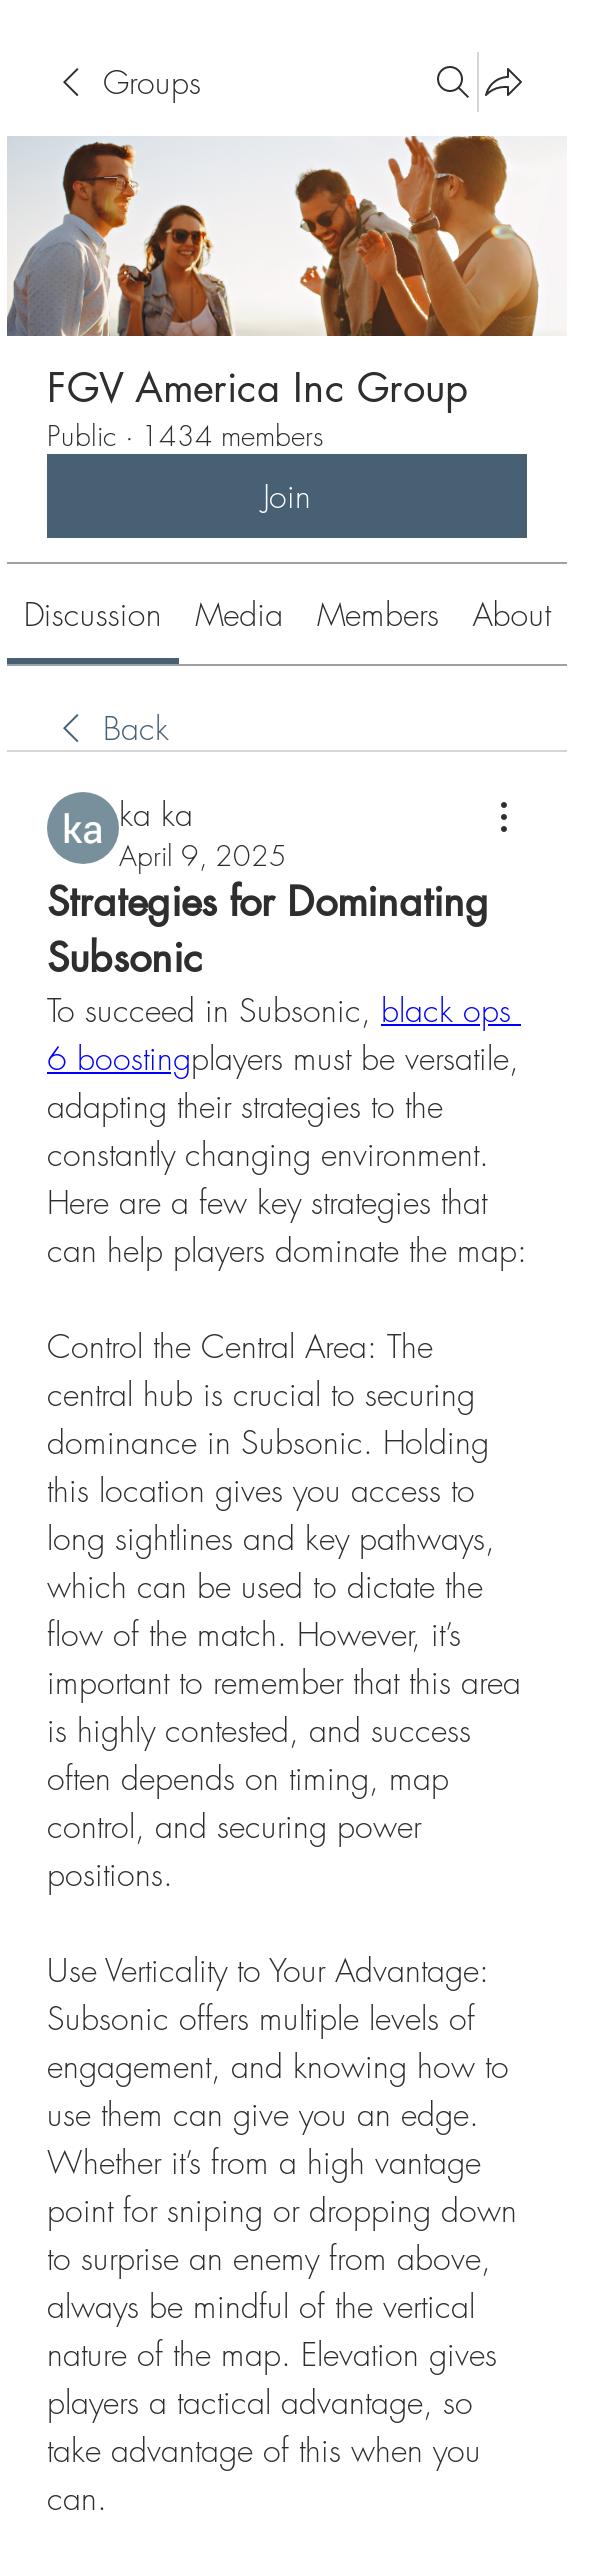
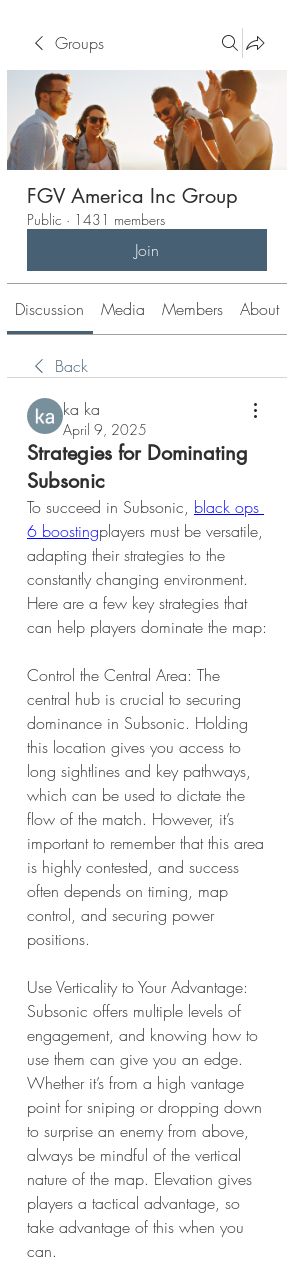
[47,416,323,454] Public · 1434 members -> [27,210,165,229] Public · 1431 members

